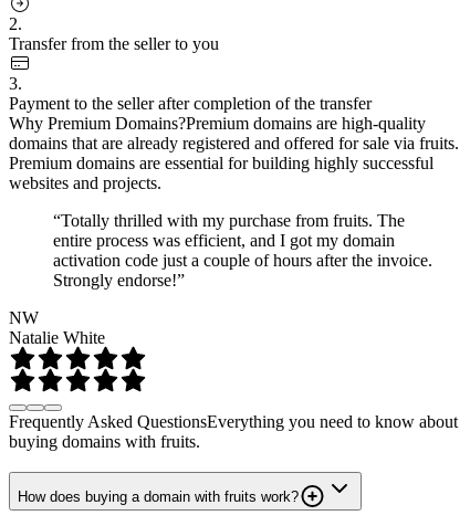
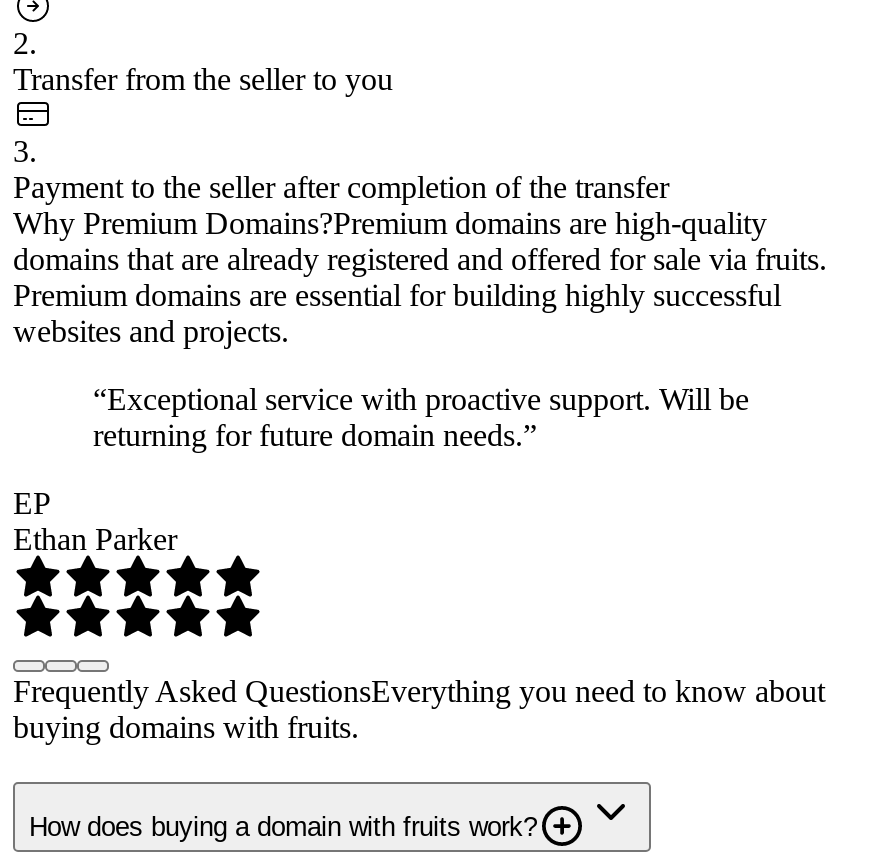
[53,211,432,289] “Totally thrilled with my purchase from fruits. The | entire process was efficient, and I got my domain | activation code just a couple of hours after the invoice. | Strongly endorse!” -> [93,381,749,451] “Exceptional service with proactive support. Will be | returning for future domain needs.”
[9,308,105,347] NW | Natalie White -> [13,485,177,555] EP | Ethan Parker

